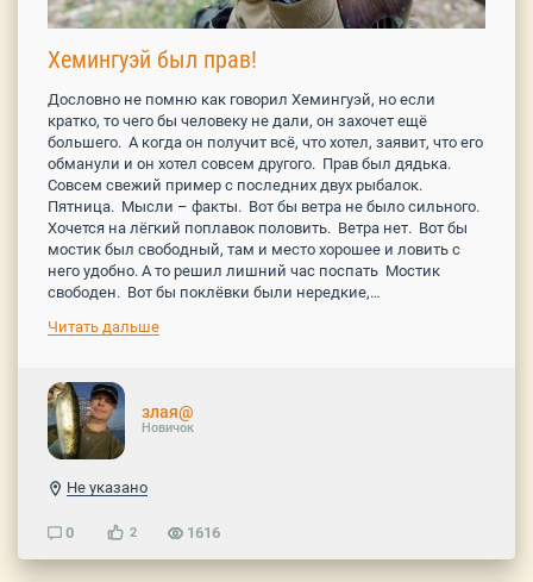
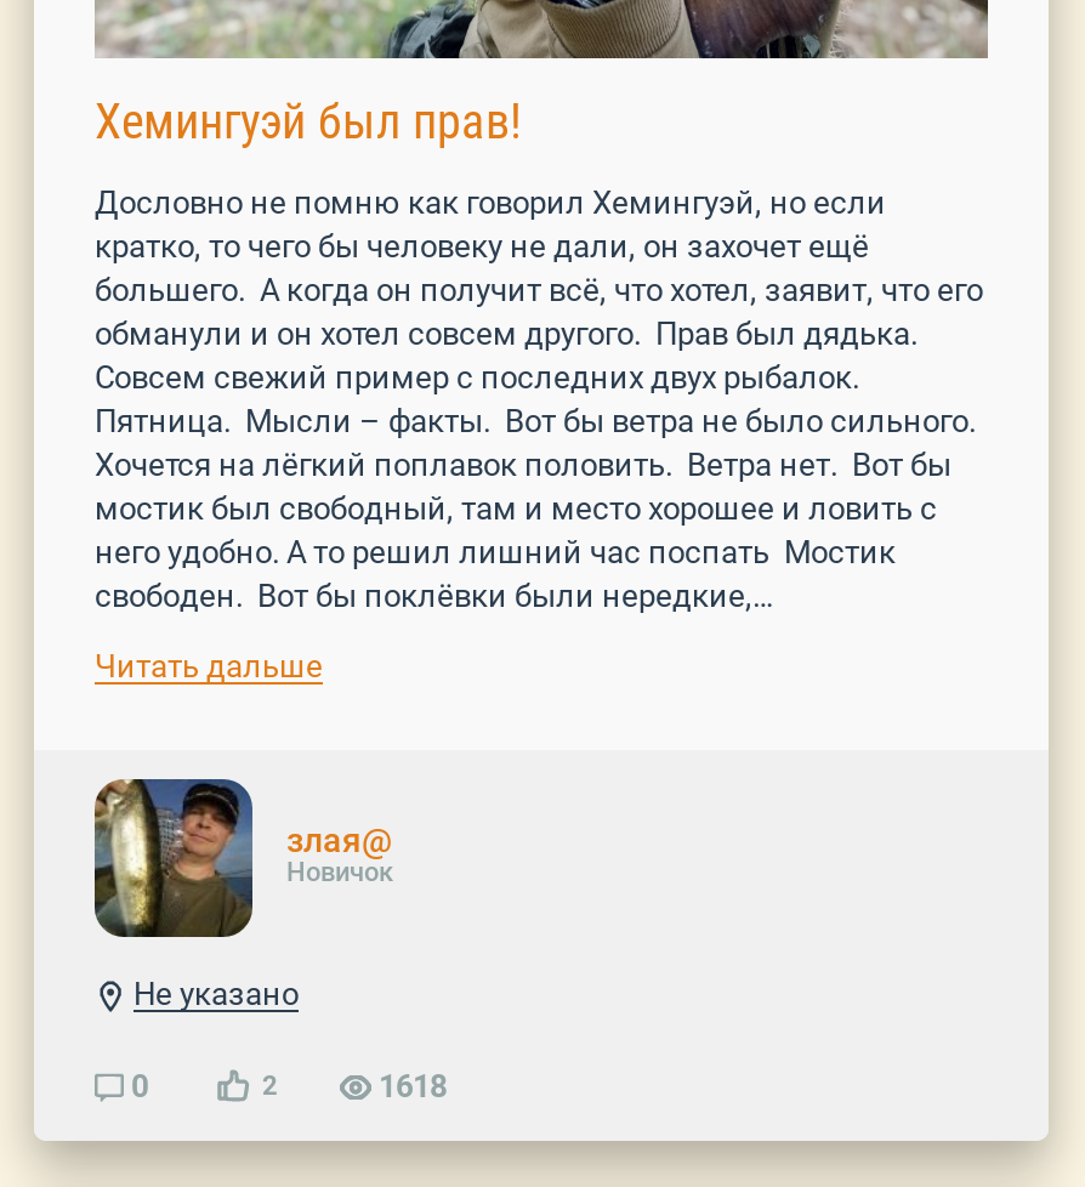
[187,523,220,541] 1616 -> [379,1068,447,1104] 1618

